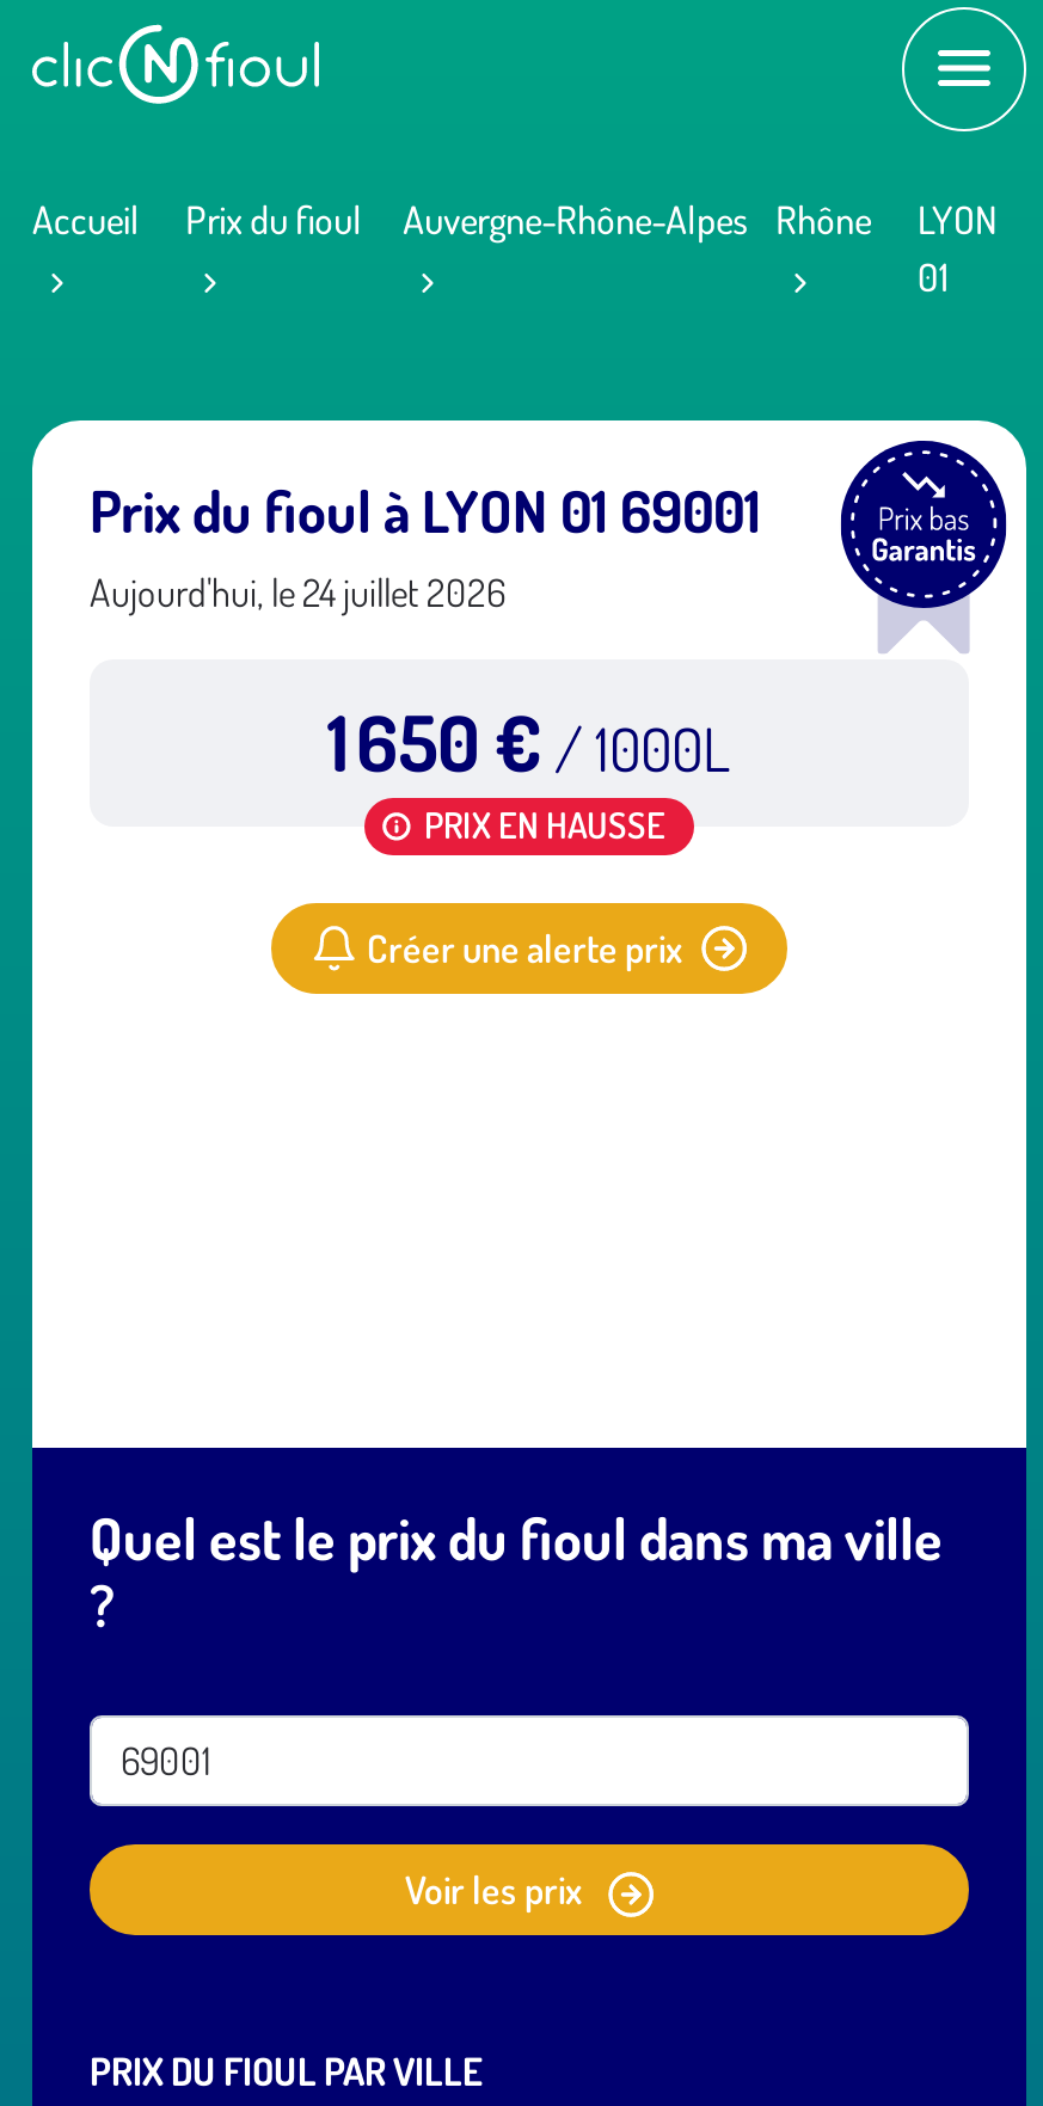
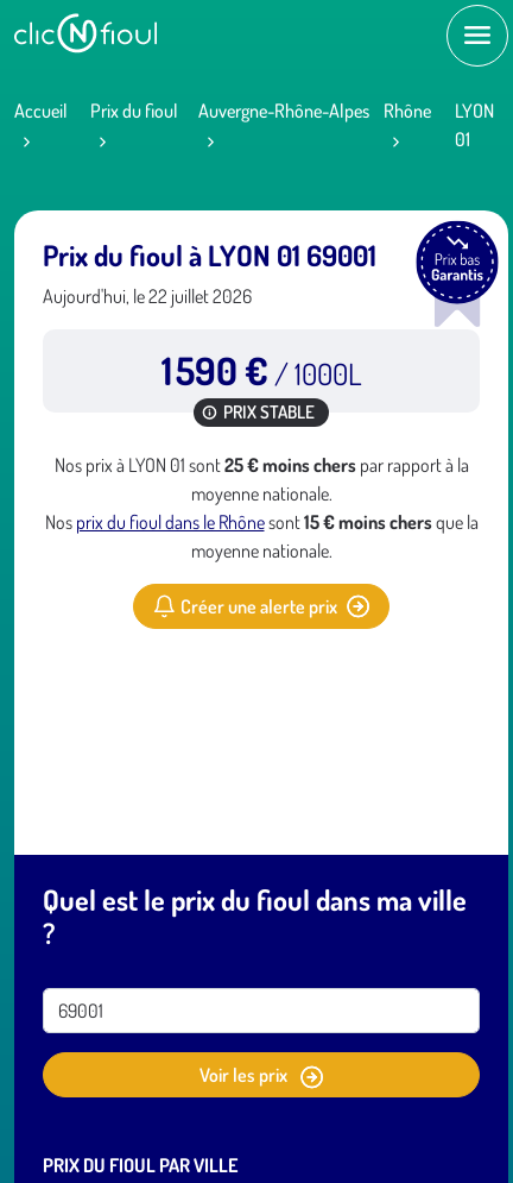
[90,569,731,848] Aujourd'hui, le 24 juillet 2026 | 1 650 € / 1000L | PRIX EN HAUSSE -> [43,284,478,562] Aujourd'hui, le 22 juillet 2026 | 1 590 € / 1000L | PRIX STABLE | Nos prix à LYON 01 sont 25 € moins chers par rapport à la | moyenne nationale. | Nos prix du fioul dans le Rhône sont 15 € moins chers que la | moyenne nationale.

